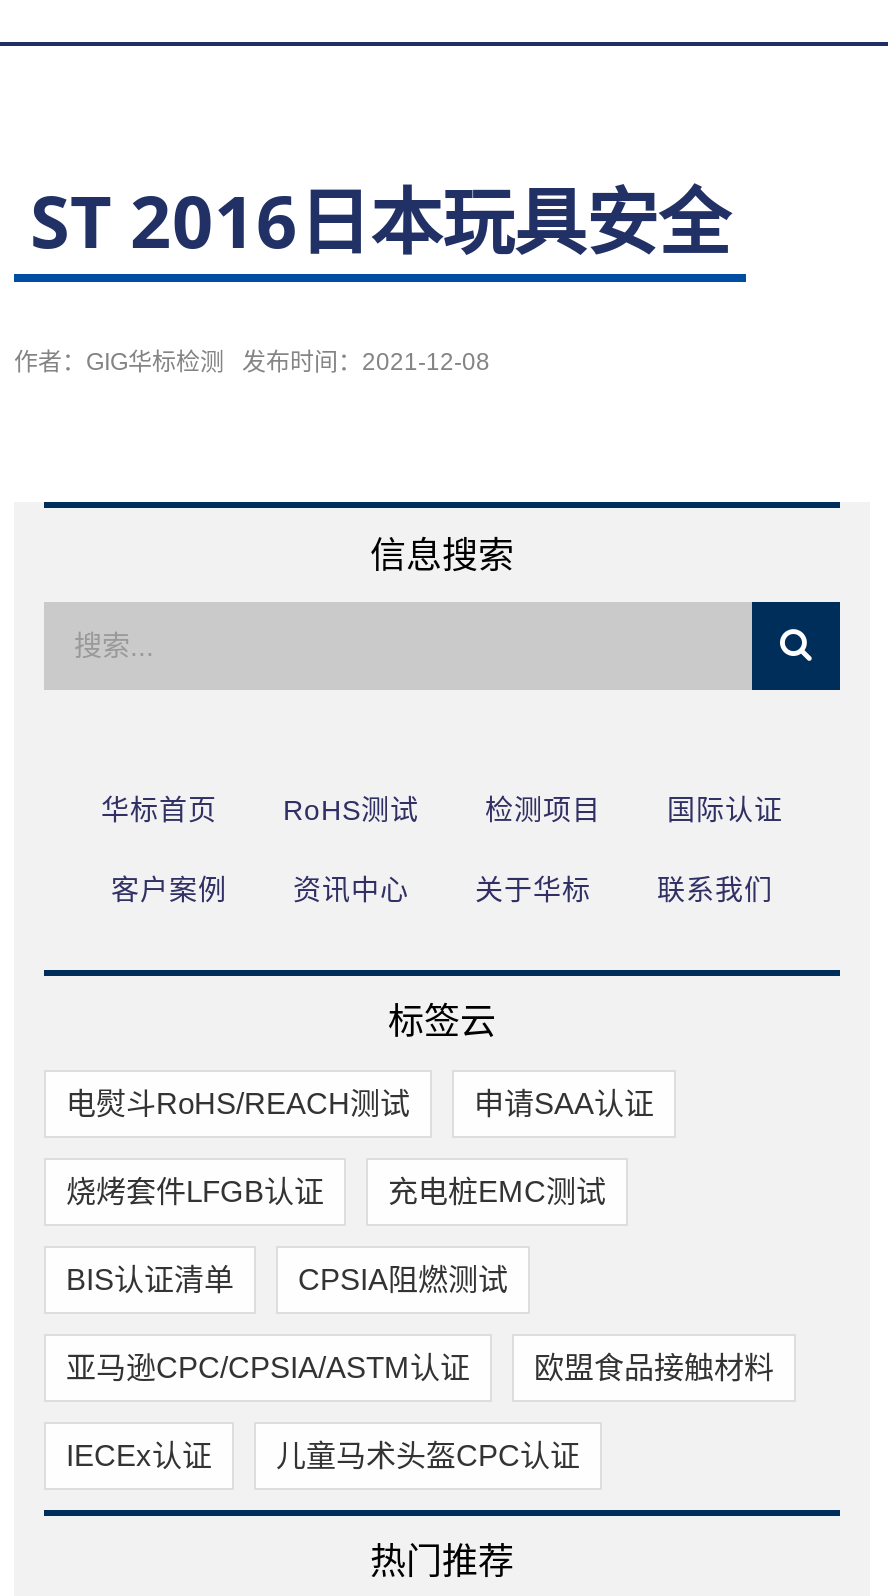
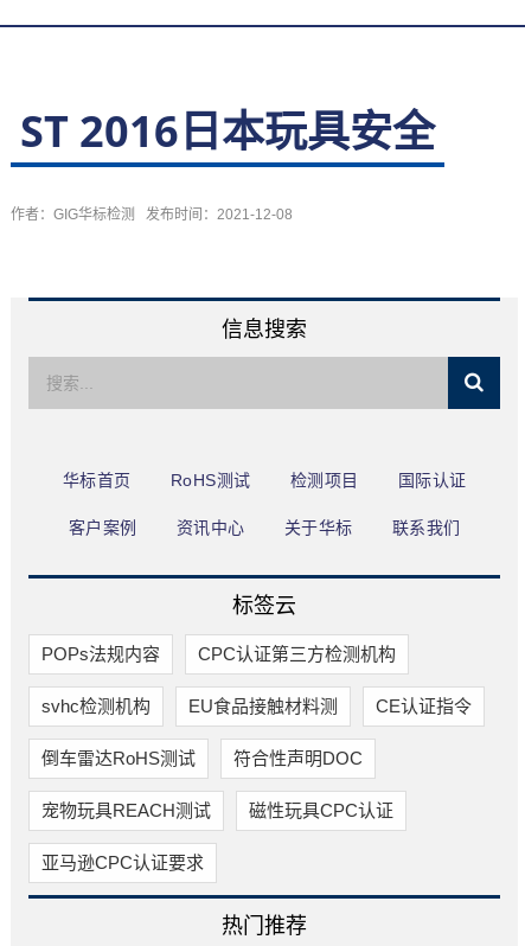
[66,1086,654,1120] 电熨斗RoHS/REACH测试 | 申请SAA认证 -> [41,644,396,664] POPs法规内容 | CPC认证第三方检测机构
[66,1174,606,1208] 烧烤套件LFGB认证 | 充电桩EMC测试 -> [41,696,472,716] svhc检测机构 | EU食品接触材料测 | CE认证指令
[66,1262,508,1296] BIS认证清单 | CPSIA阻燃测试 -> [41,748,363,768] 倒车雷达RoHS测试 | 符合性声明DOC
[66,1350,774,1384] 亚马逊CPC/CPSIA/ASTM认证 | 欧盟食品接触材料 -> [41,800,393,820] 宠物玩具REACH测试 | 磁性玩具CPC认证
[66,1438,580,1472] IECEx认证 | 儿童马术头盔CPC认证 -> [41,852,204,873] 亚马逊CPC认证要求

